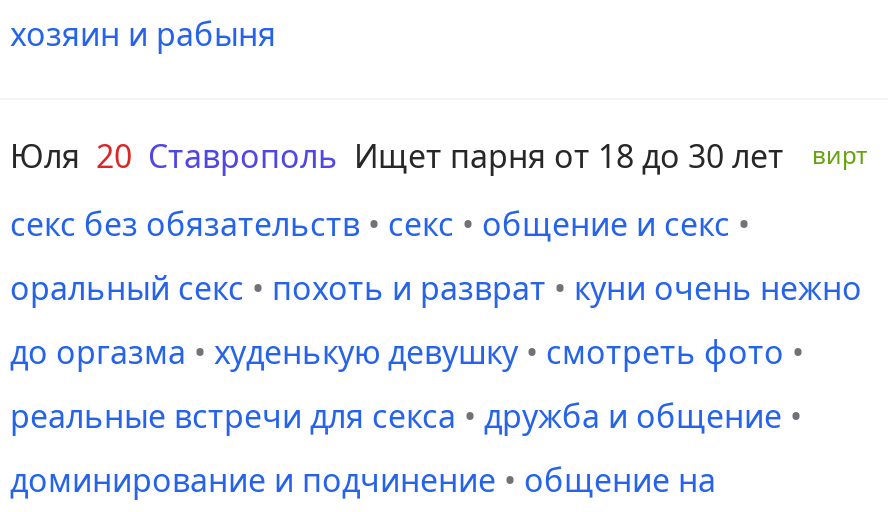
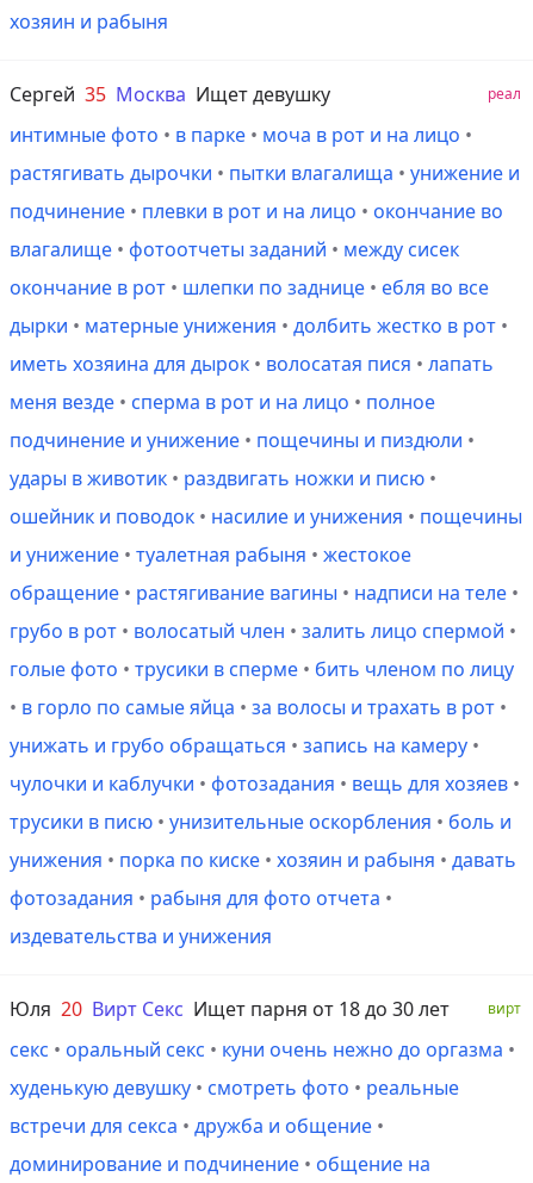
[10,134,784,178] Юля 20 Ставрополь Ищет парня от 18 до 30 лет -> [10,81,522,1022] Сергей 35 Москва Ищет девушку | реал | интимные фото • в парке • моча в рот и на лицо • | растягивать дырочки • пытки влагалища • унижение и | подчинение • плевки в рот и на лицо • окончание во | влагалище • фотоотчеты заданий • между сисек | окончание в рот • шлепки по заднице • ебля во все | дырки • матерные унижения • долбить жестко в рот • | иметь хозяина для дырок • волосатая пися • лапать | меня везде • сперма в рот и на лицо • полное | подчинение и унижение • пощечины и пиздюли • | удары в животик • раздвигать ножки и писю • | ошейник и поводок • насилие и унижения • пощечины | и унижение • туалетная рабыня • жестокое | обращение • растягивание вагины • надписи на теле • | грубо в рот • волосатый член • залить лицо спермой • | голые фото • трусики в сперме • бить членом по лицу | • в горло по самые яйца • за волосы и трахать в рот • | унижать и грубо обращаться • запись на камеру • | чулочки и каблучки • фотозадания • вещь для хозяев • | трусики в писю • унизительные оскорбления • боль и | унижения • порка по киске • хозяин и рабыня • давать | фотозадания • рабыня для фото отчета • | издевательства и унижения | Юля 20 Вирт Секс Ищет парня от 18 до 30 лет
moved [812,138,868,172] -> [488,998,521,1018]: вирт
[10,202,862,438] секс без обязательств • секс • общение и секс • | оральный секс • похоть и разврат • куни очень нежно | до оргазма • худенькую девушку • смотреть фото • | реальные встречи для секса • дружба и общение • -> [10,1036,515,1139] секс • оральный секс • куни очень нежно до оргазма • | худенькую девушку • смотреть фото • реальные | встречи для секса • дружба и общение •

